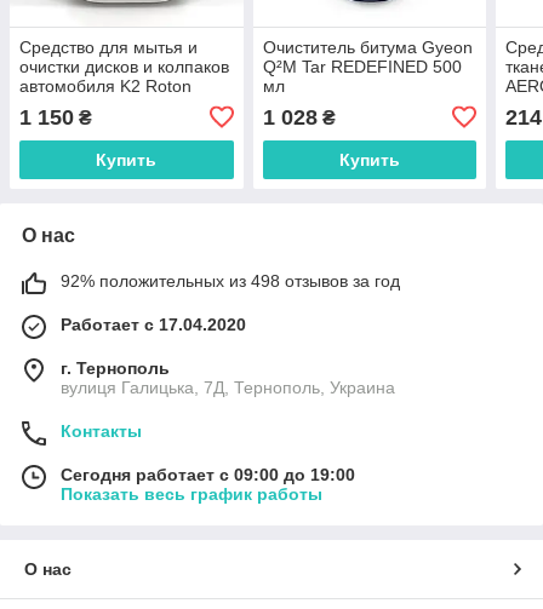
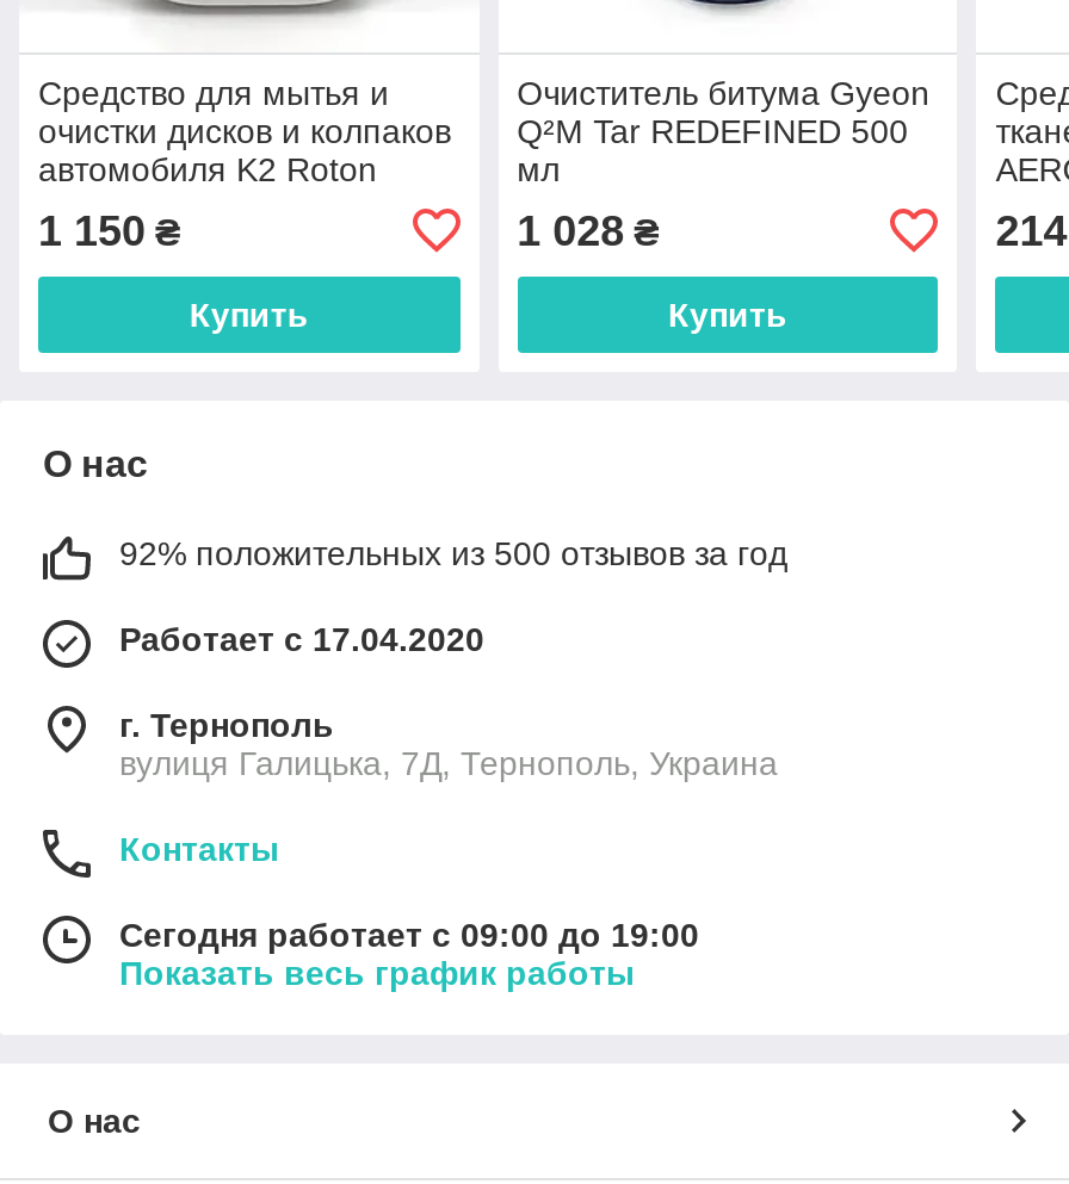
[61,271,400,290] 92% положительных из 498 отзывов за год -> [119,534,787,572] 92% положительных из 500 отзывов за год

